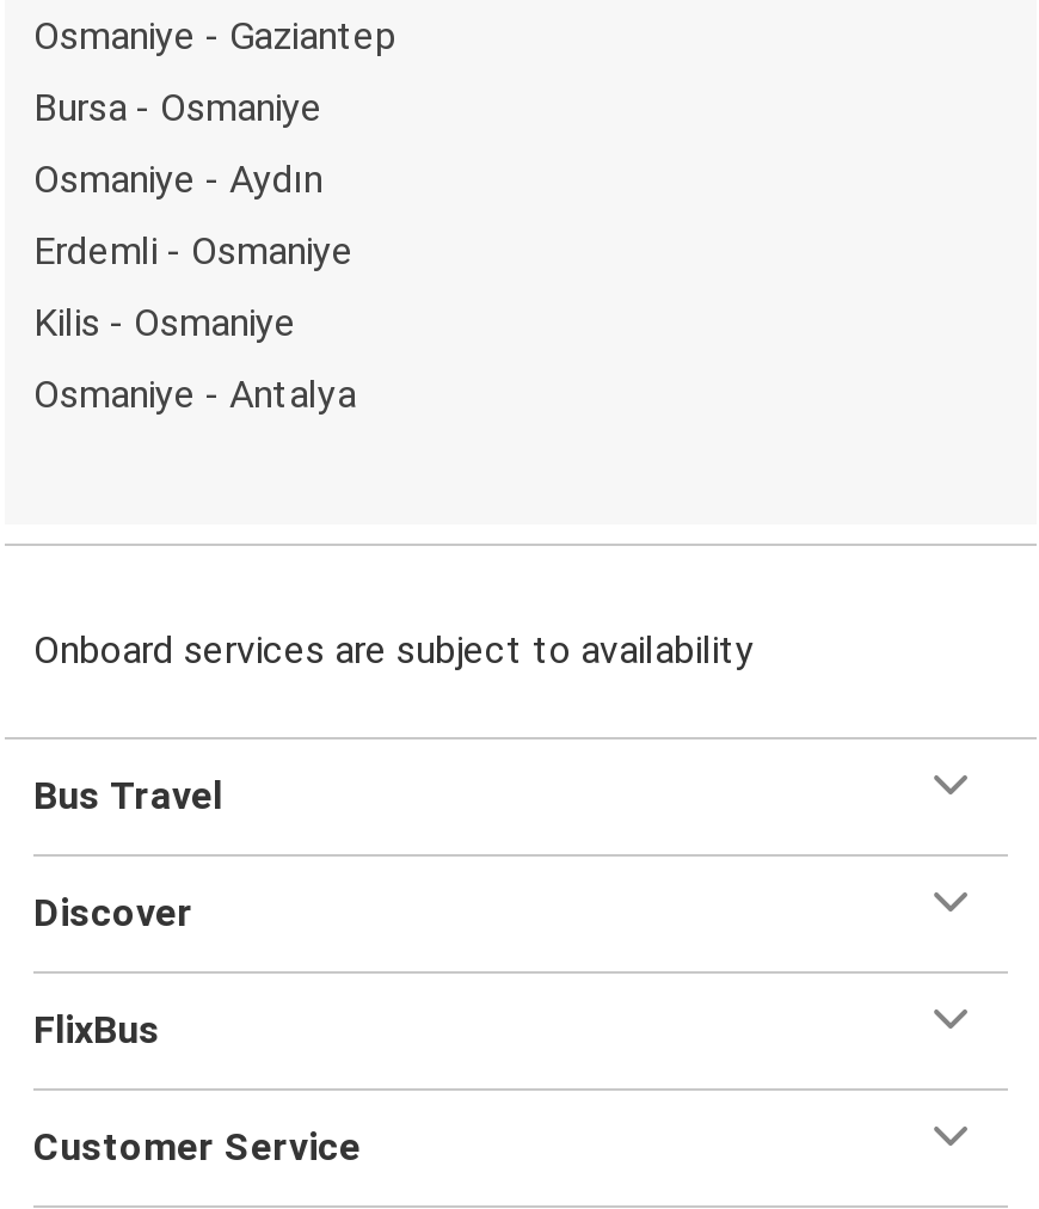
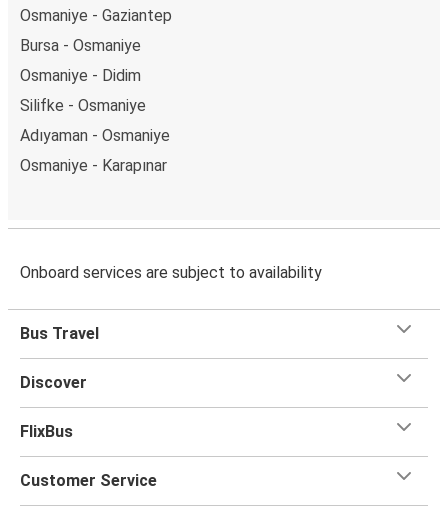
[33,157,322,202] Osmaniye - Aydın -> [20,66,141,85] Osmaniye - Didim
[33,228,353,274] Erdemli - Osmaniye -> [20,96,146,115] Silifke - Osmaniye
[33,300,296,345] Kilis - Osmaniye -> [20,126,170,145] Adıyaman - Osmaniye
[33,372,356,417] Osmaniye - Antalya -> [20,156,167,175] Osmaniye - Karapınar

